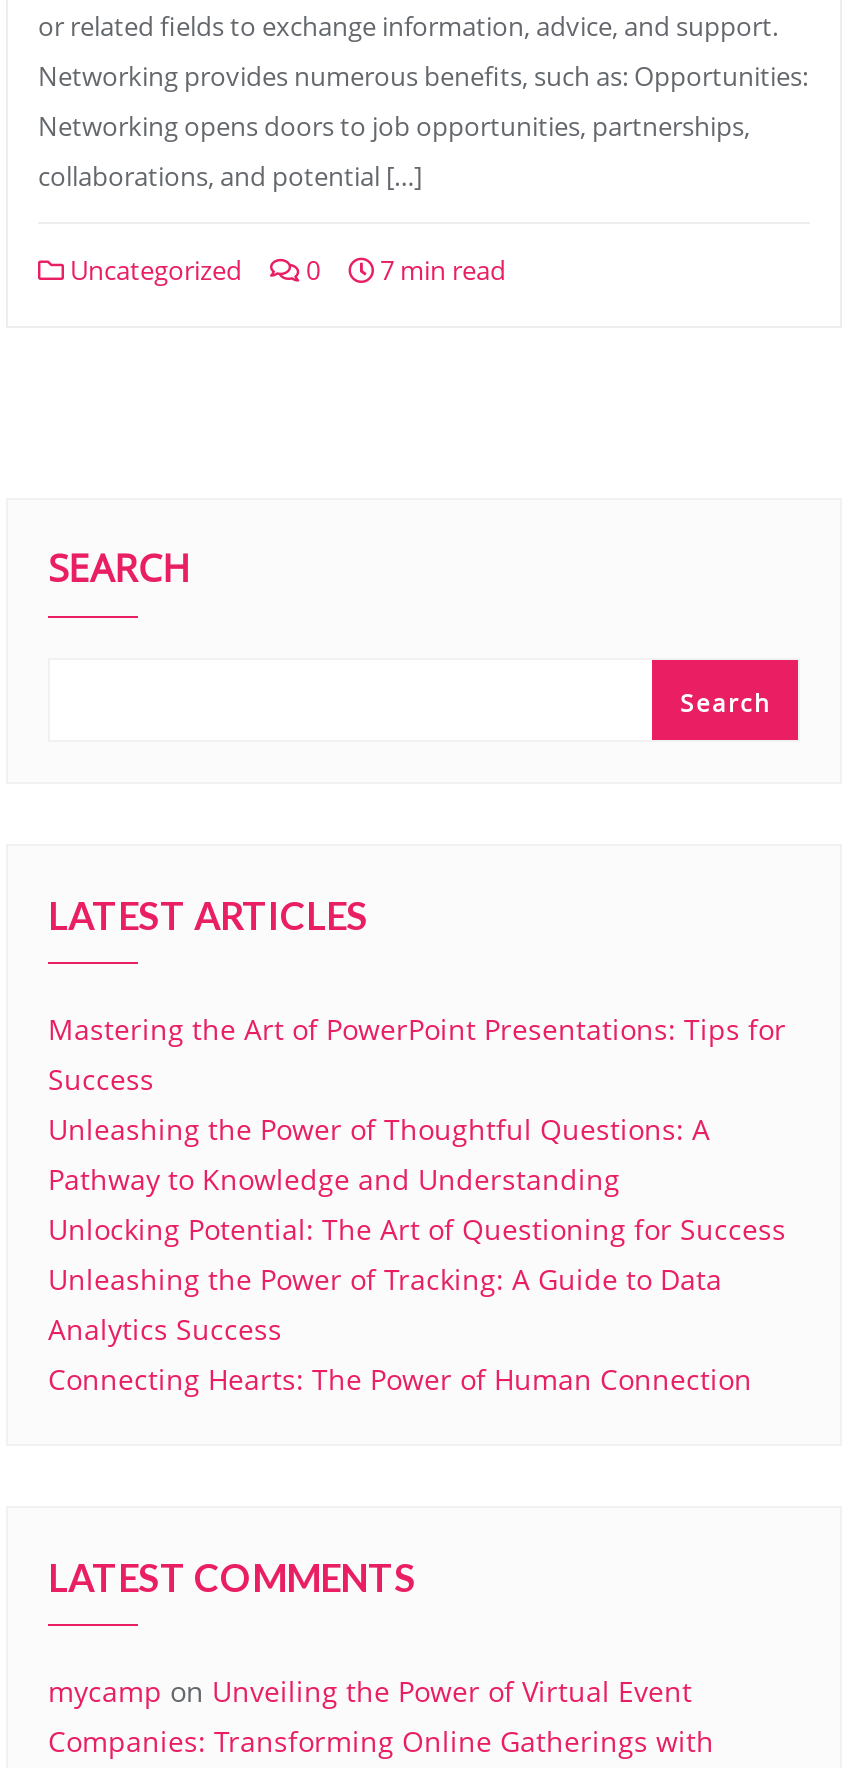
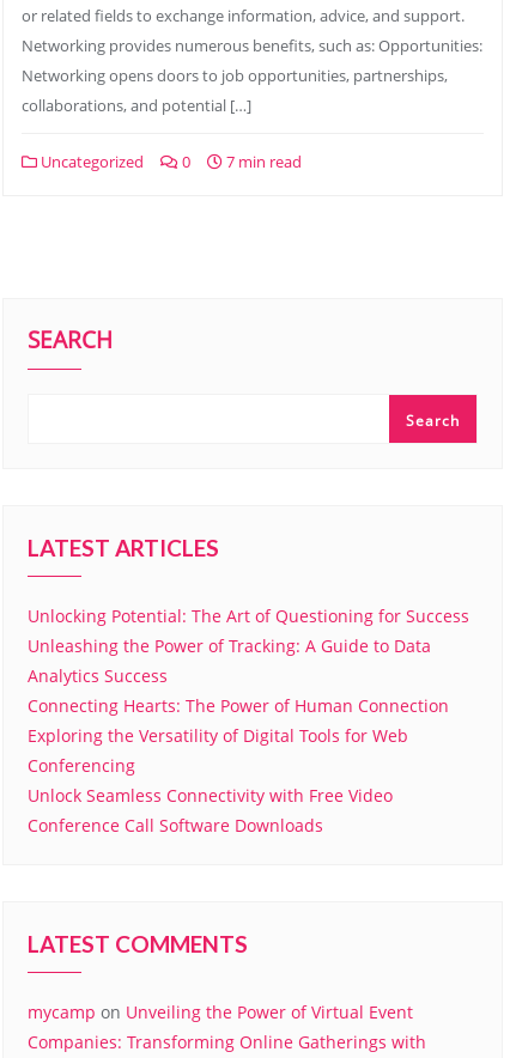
[48,1010,786,1198] Mastering the Art of PowerPoint Presentations: Tips for | Success | Unleashing the Power of Thoughtful Questions: A | Pathway to Knowledge and Understanding -> none
moved [48,1210,786,1398] -> [28,604,469,717]: Unlocking Potential: The Art of Questioning for Success | Unleashing the Power of Tracking: A Guide to Data | Analytics Success | Connecting Hearts: The Power of Human Connection
none -> [28,724,408,837] Exploring the Versatility of Digital Tools for Web | Conferencing | Unlock Seamless Connectivity with Free Video | Conference Call Software Downloads

